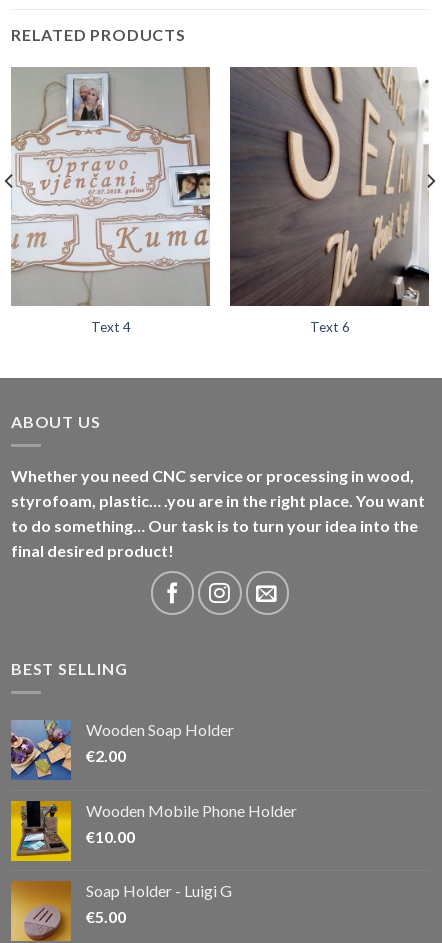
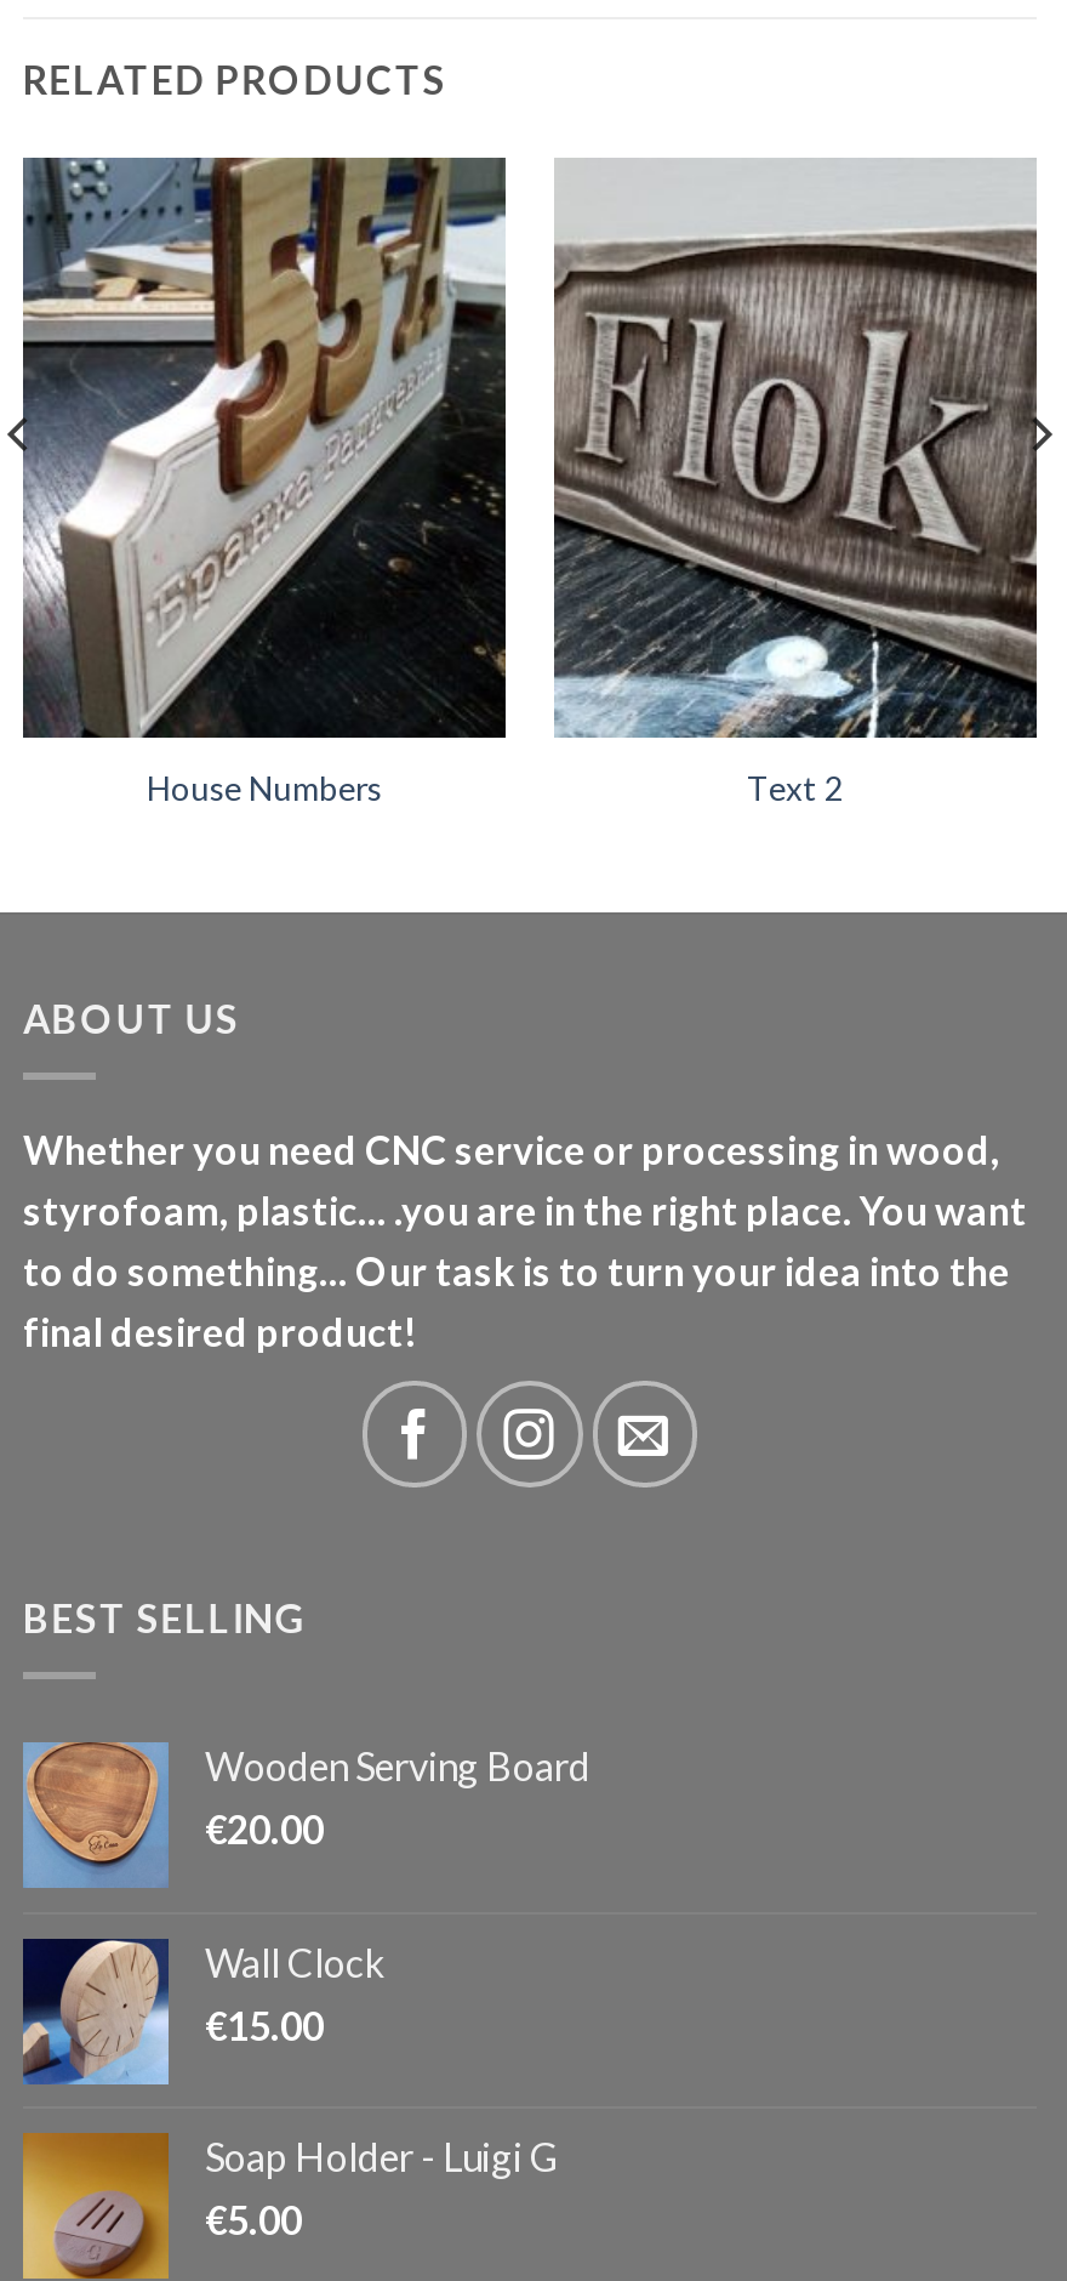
[11,67,211,307] [image] -> [21,158,508,740] [image]
[90,66,430,335] [image] | Text 4 | Text 6 -> [147,158,1039,808] [image] | House Numbers | Text 2
[10,719,234,780] [image] | Wooden Soap Holder | €2.00 -> [23,1742,590,1888] [image] | Wooden Serving Board | €20.00
[10,800,297,862] [image] | Wooden Mobile Phone Holder | €10.00 -> [21,1936,387,2087] [image] | Wall Clock | €15.00

